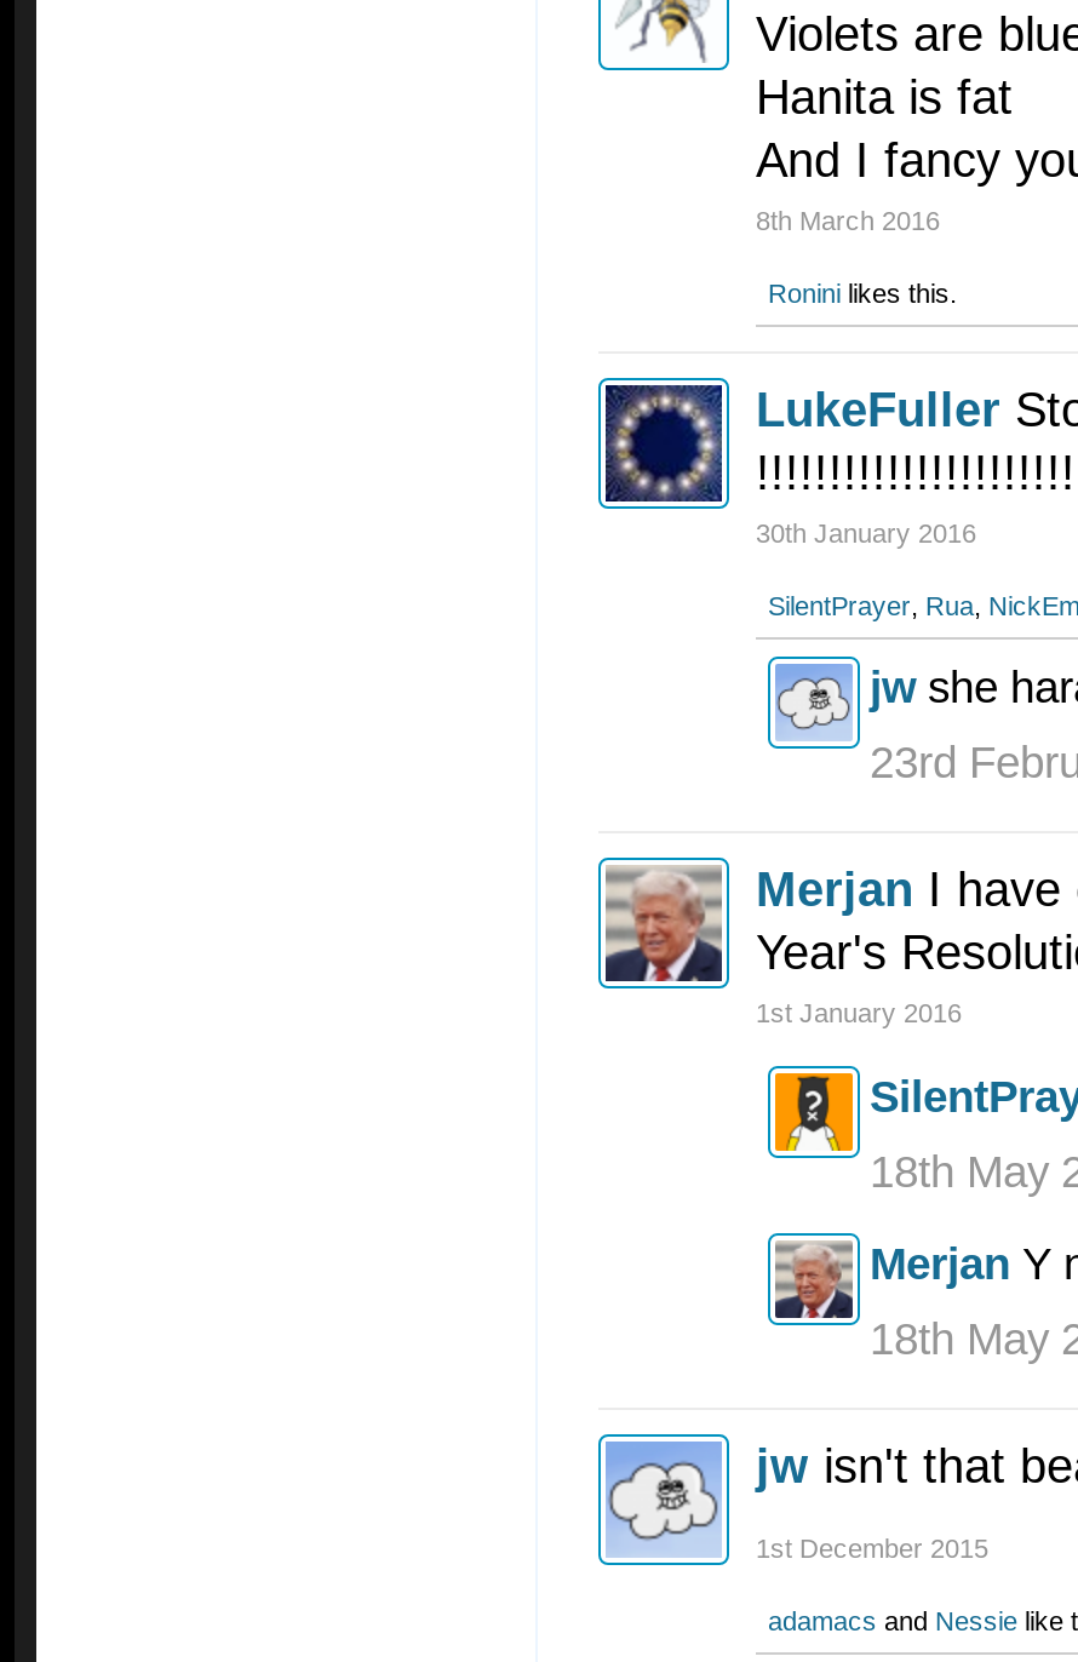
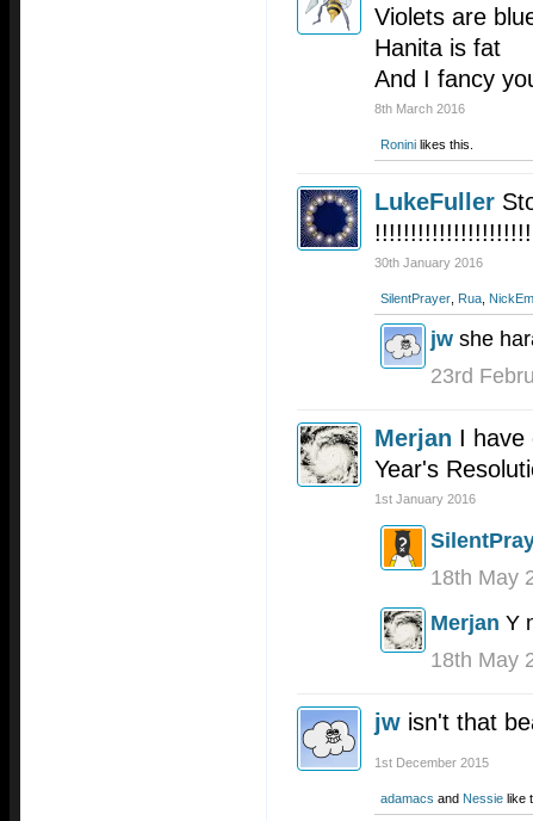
[603,862,724,984] [image] -> [299,425,359,484] [image]
[773,1238,855,1320] [image] -> [383,610,422,650] [image]

